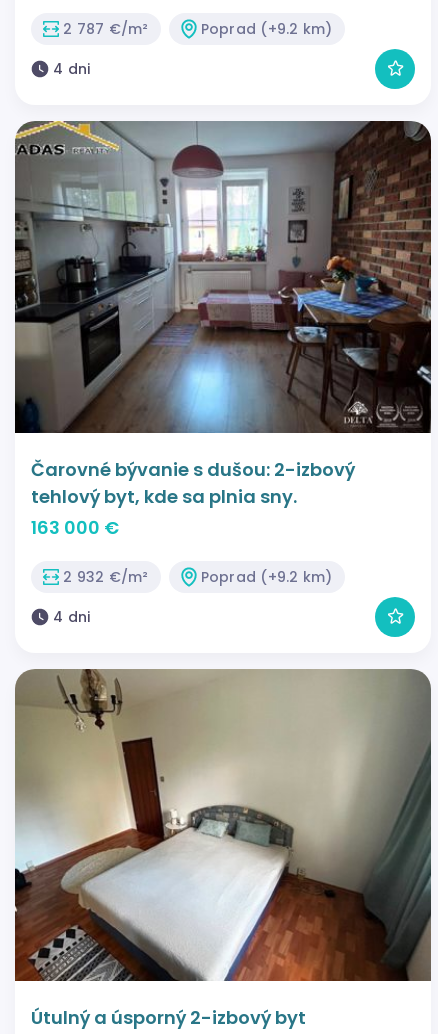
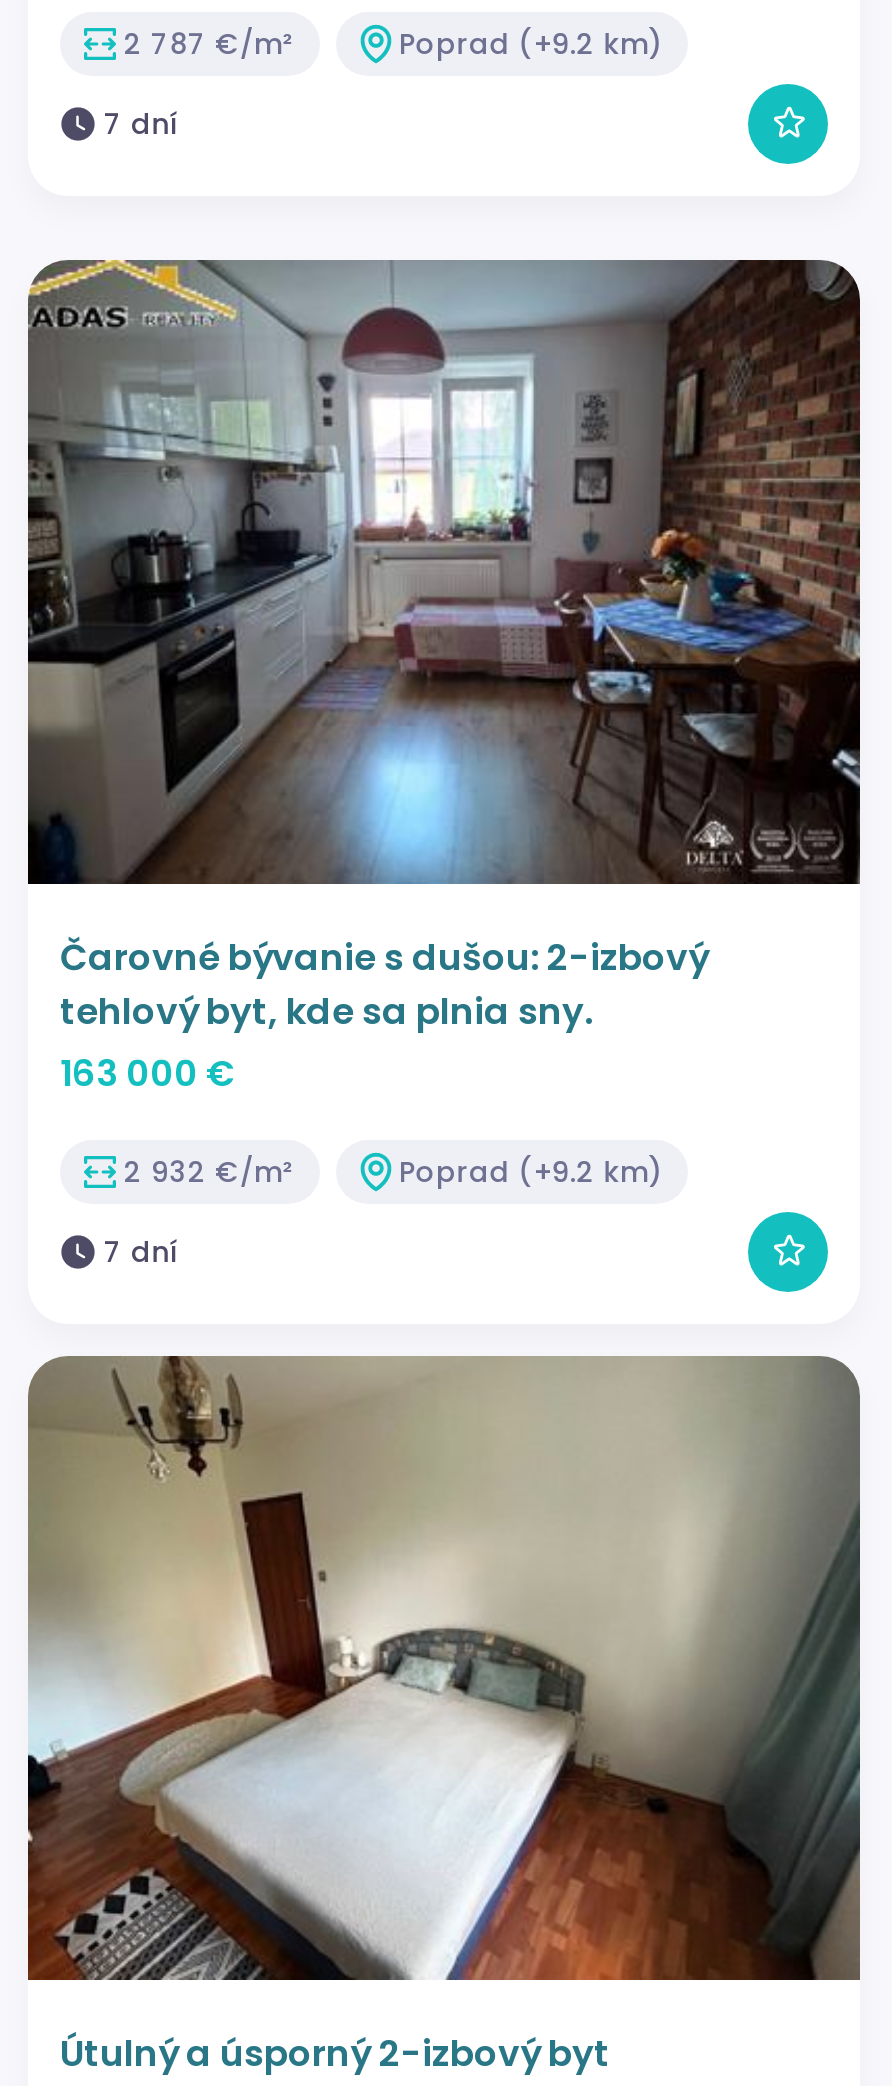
[53,59,90,79] 4 dni -> [104,103,180,143] 7 dní
[53,607,90,627] 4 dni -> [104,1231,180,1271] 7 dní

